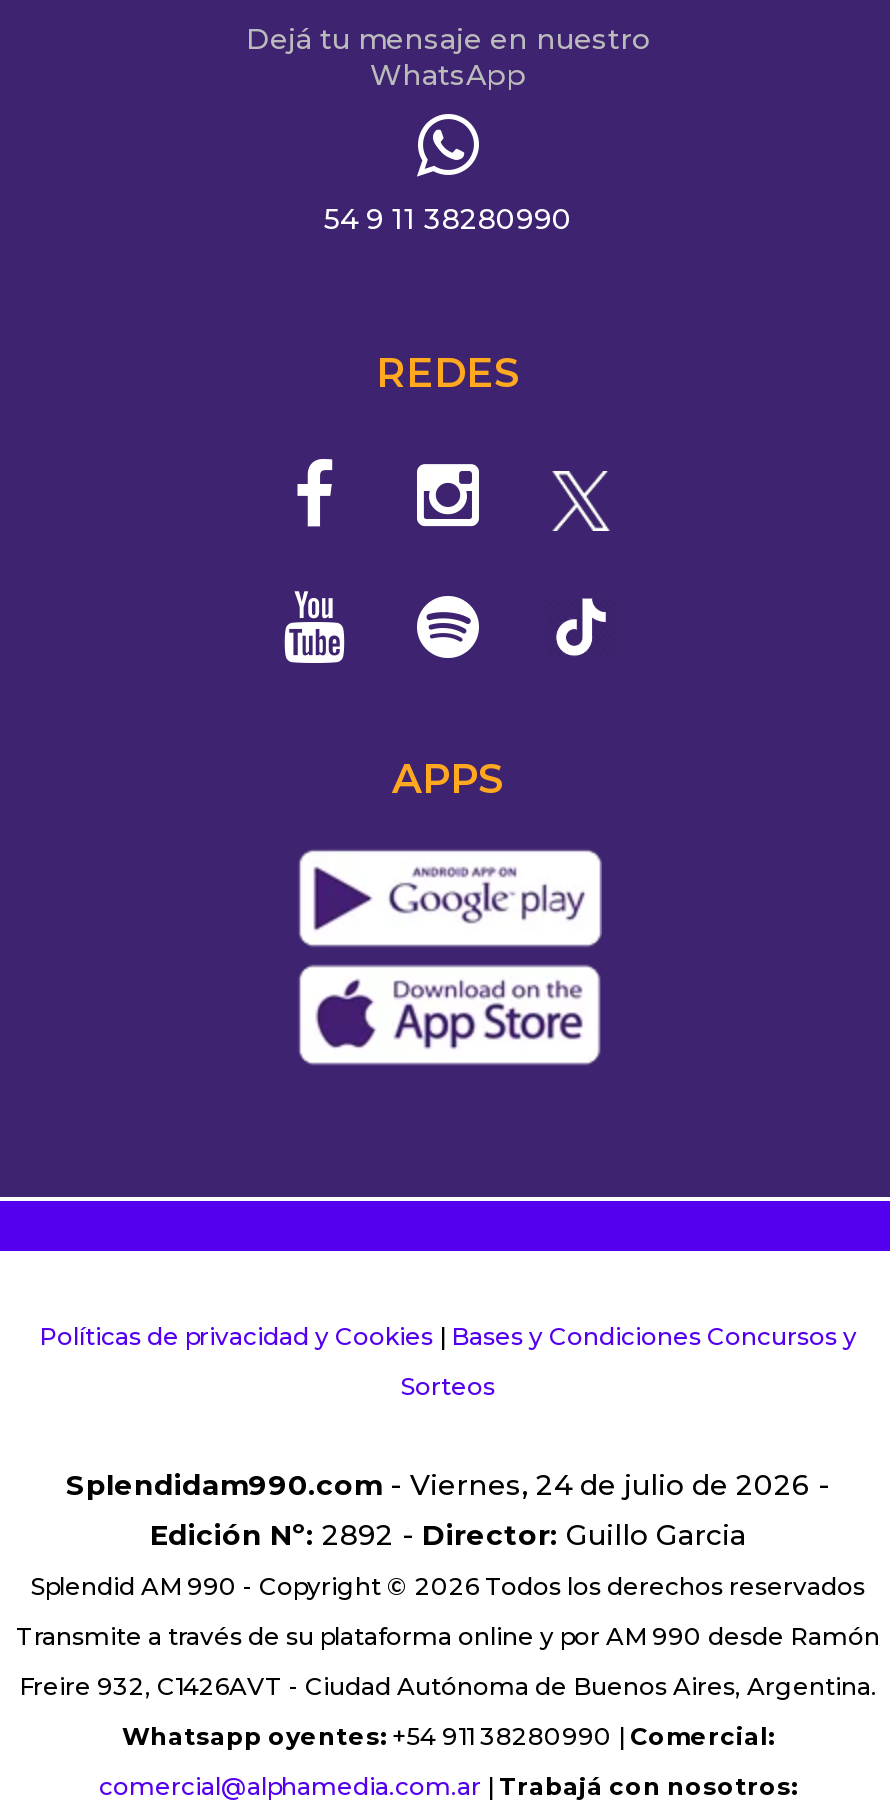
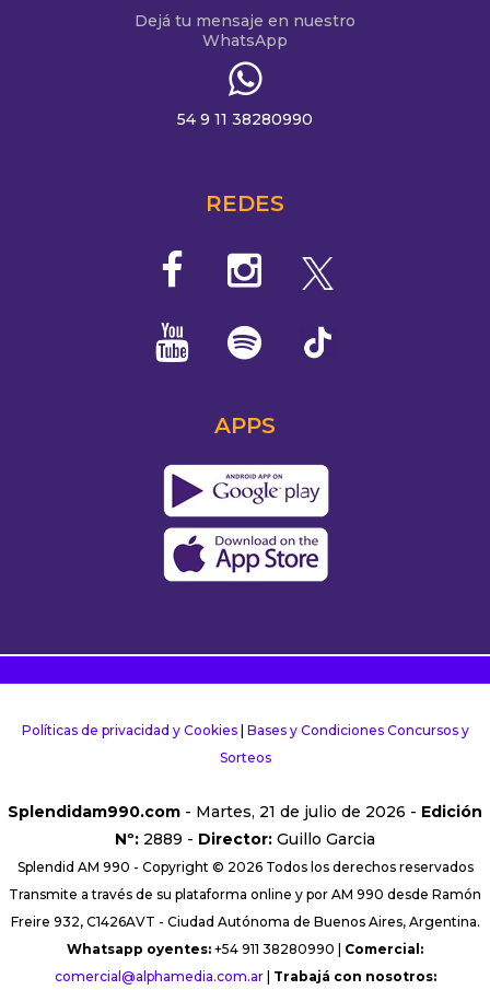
[66,1466,830,1552] Splendidam990.com - Viernes, 24 de julio de 2026 - | Edición Nº: 2892 - Director: Guillo Garcia -> [8,801,482,848] Splendidam990.com - Martes, 21 de julio de 2026 - Edición | Nº: 2889 - Director: Guillo Garcia

